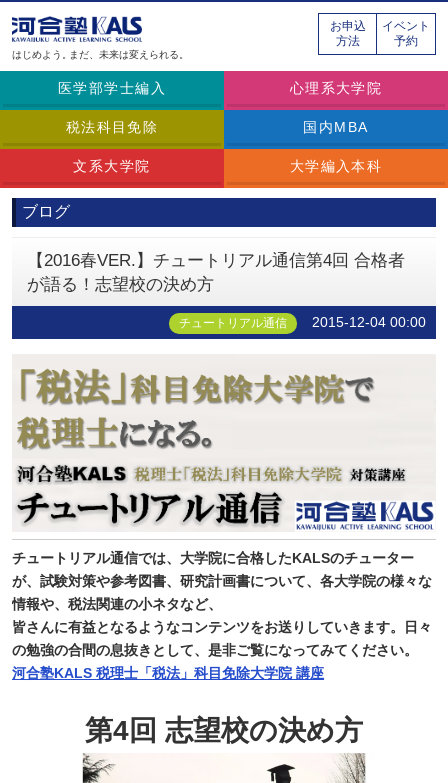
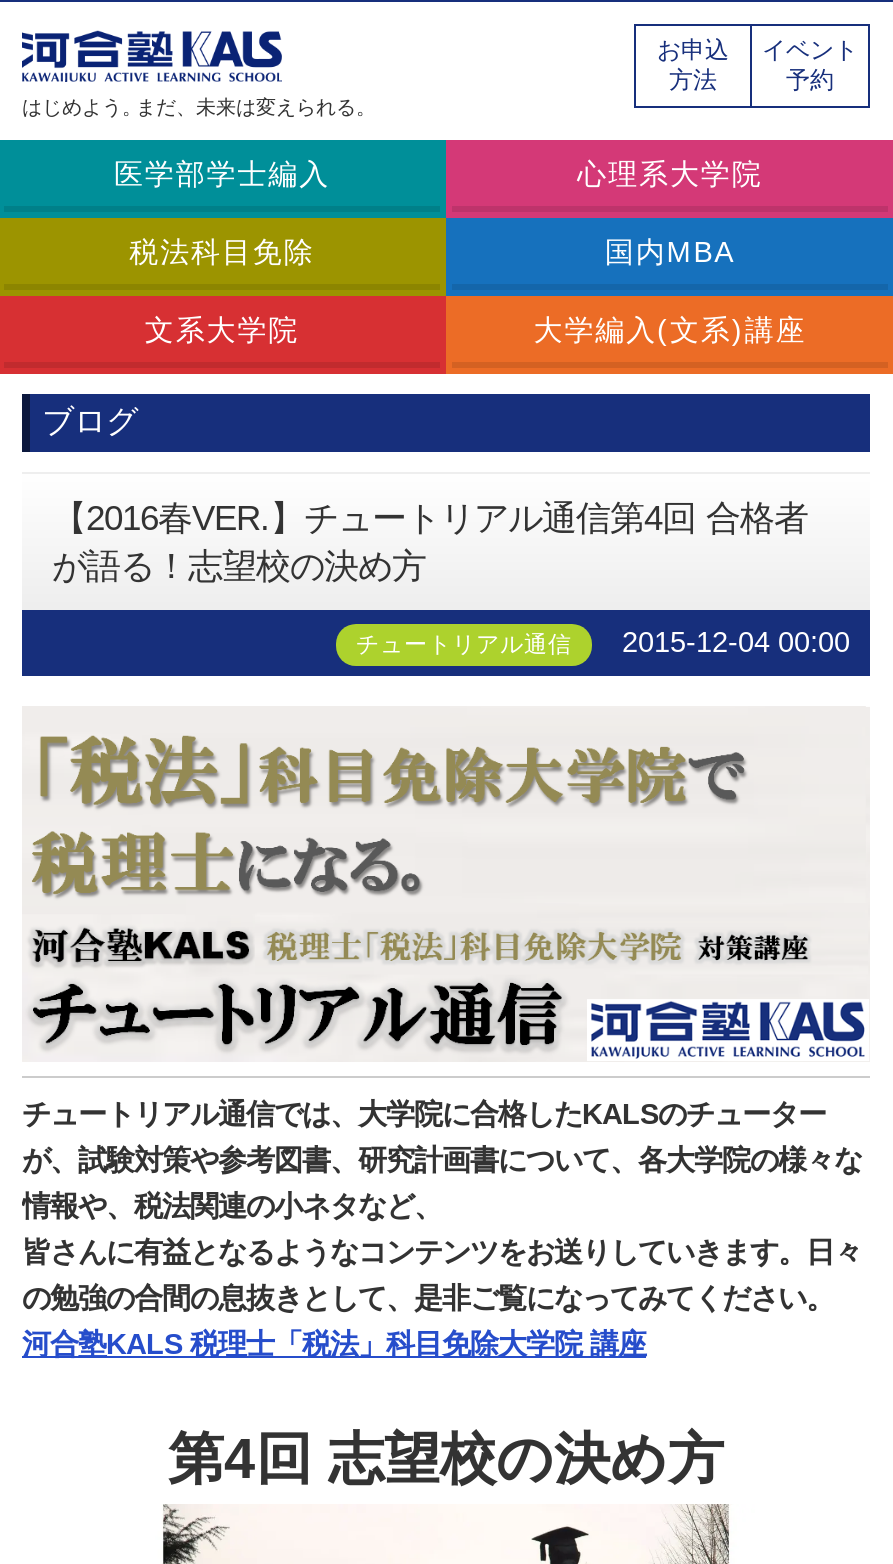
[290,158,382,174] 大学編入本科 -> [534,315,806,347] 大学編入(文系)講座

